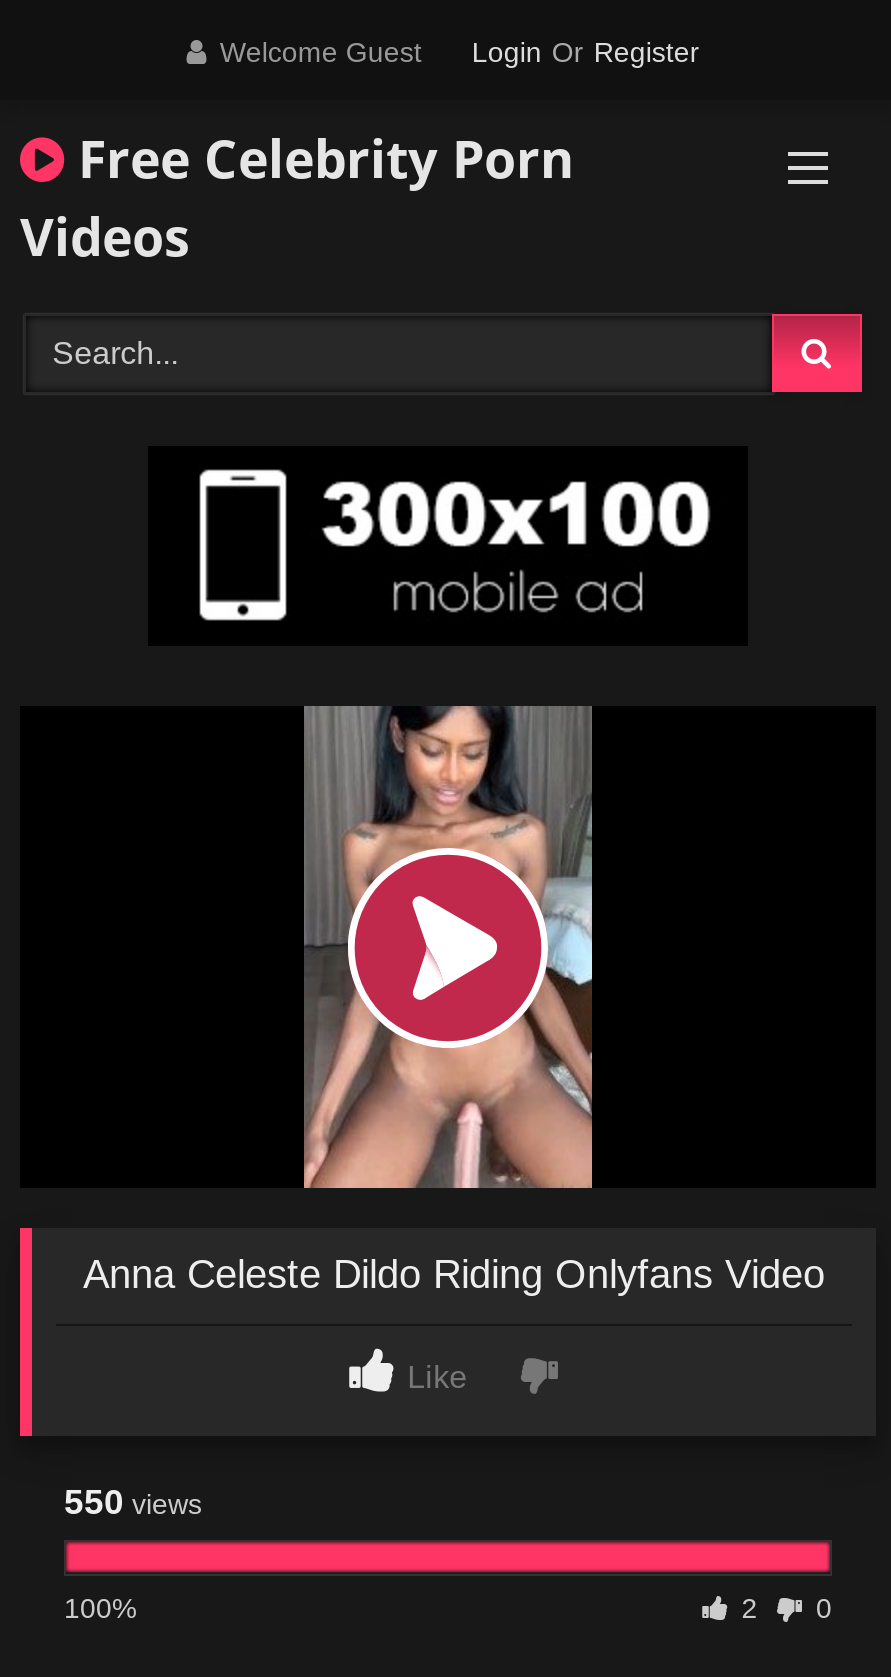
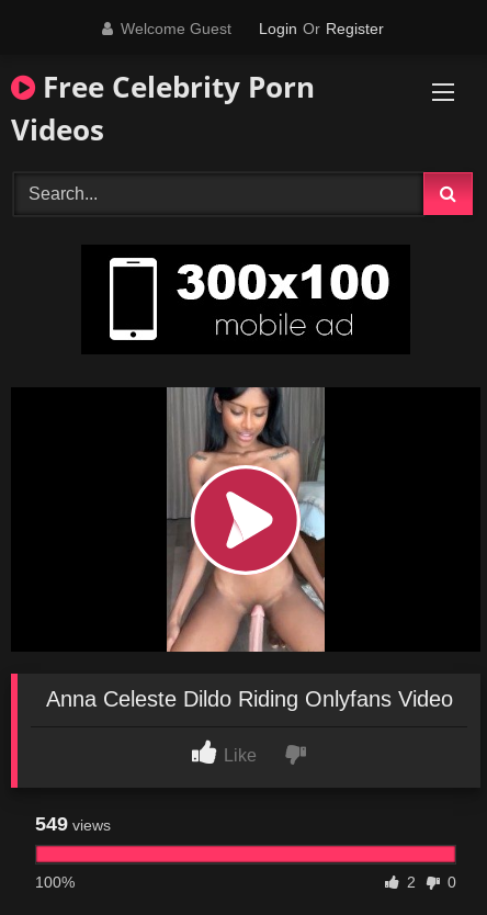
[64,1482,202,1522] 550 views -> [35,813,111,835] 549 views

